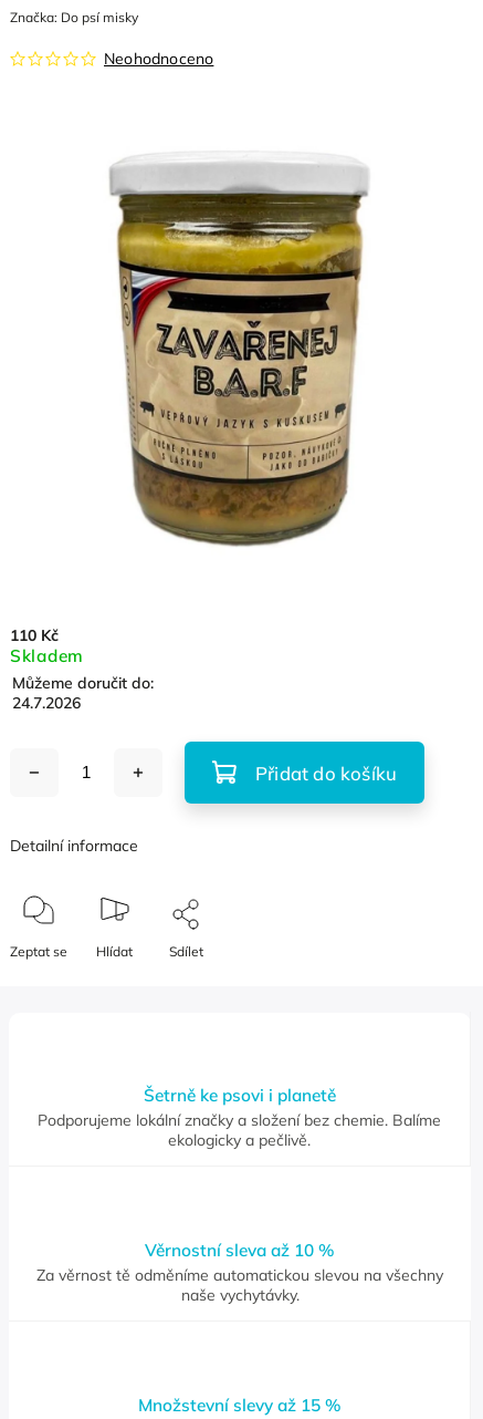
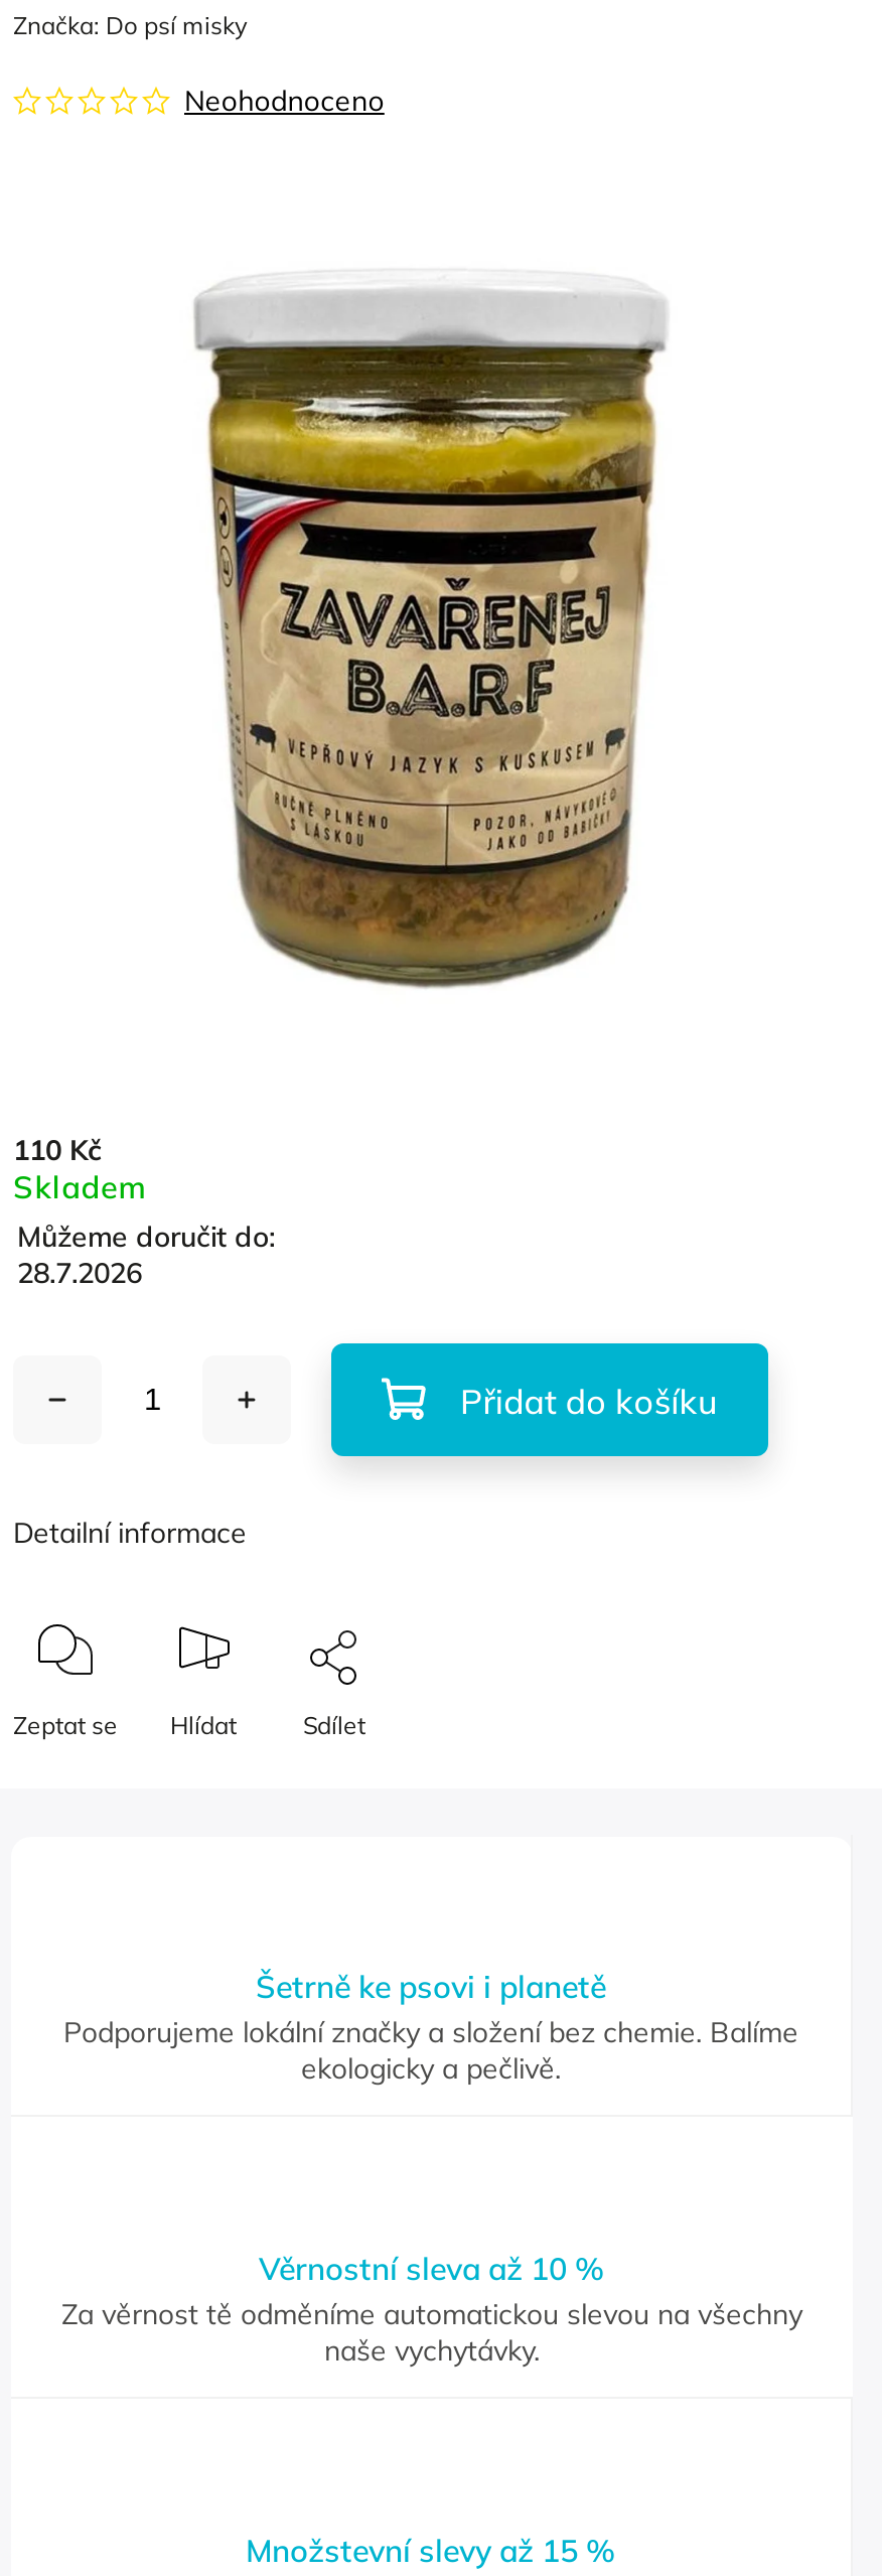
[12,693,81,713] 24.7.2026 -> [17,1255,142,1291] 28.7.2026

